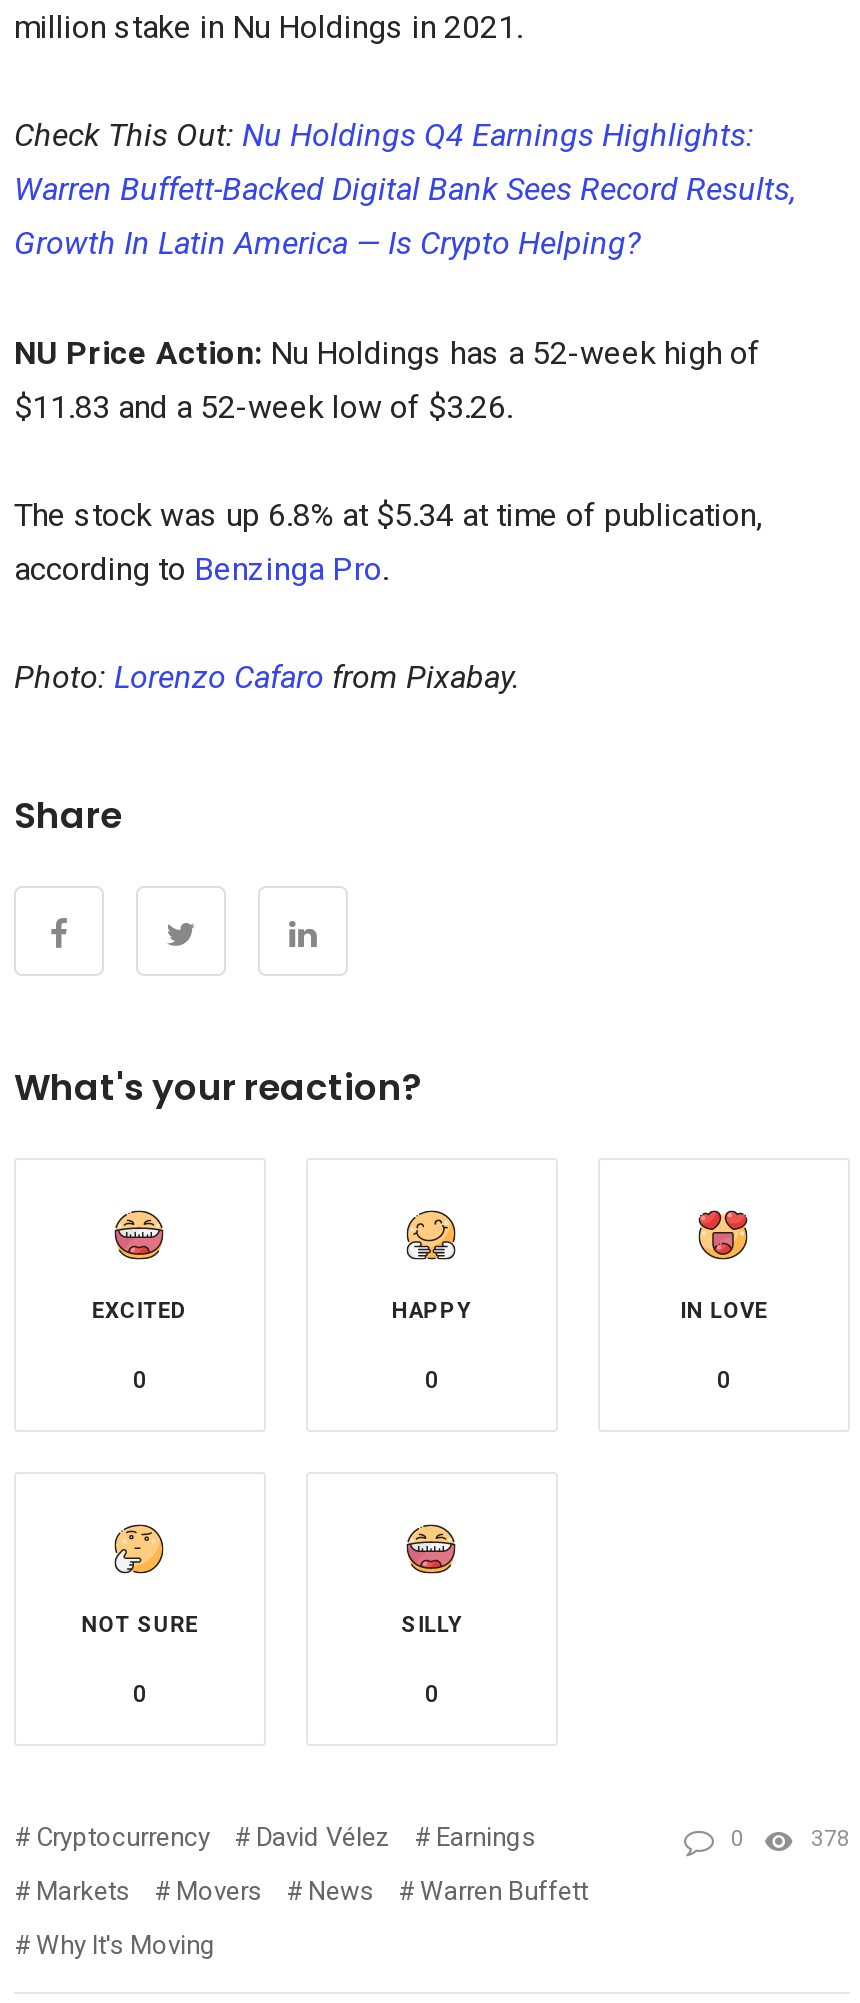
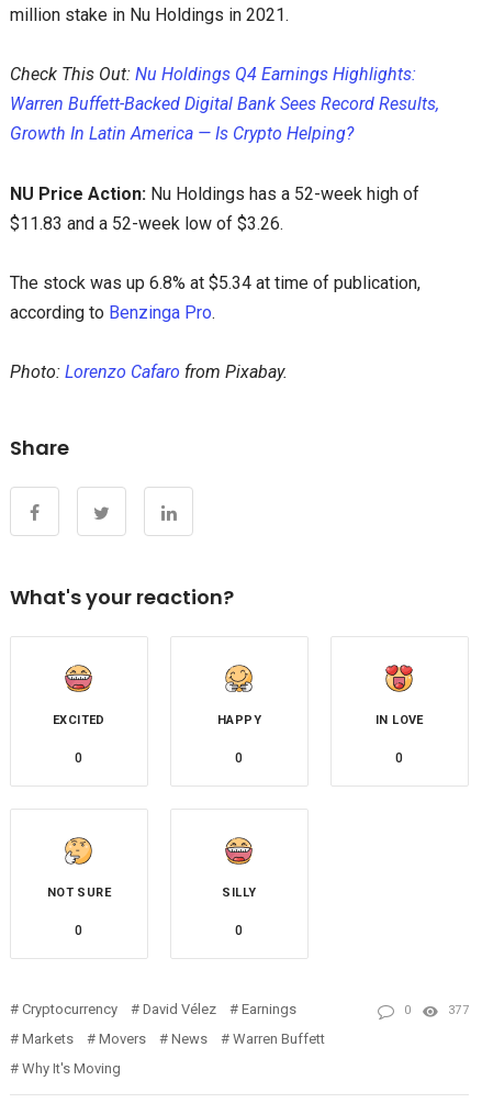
[811,1827,850,1853] 378 -> [447,1003,469,1018] 377

